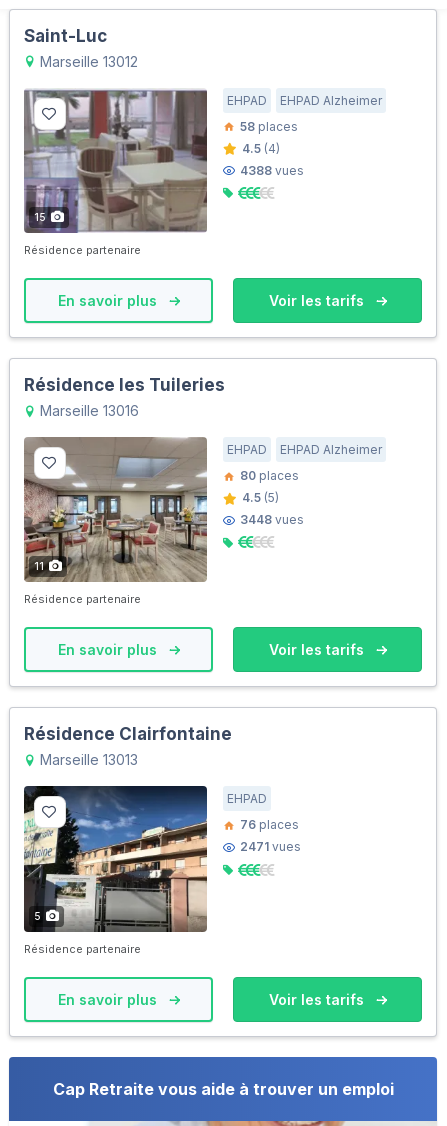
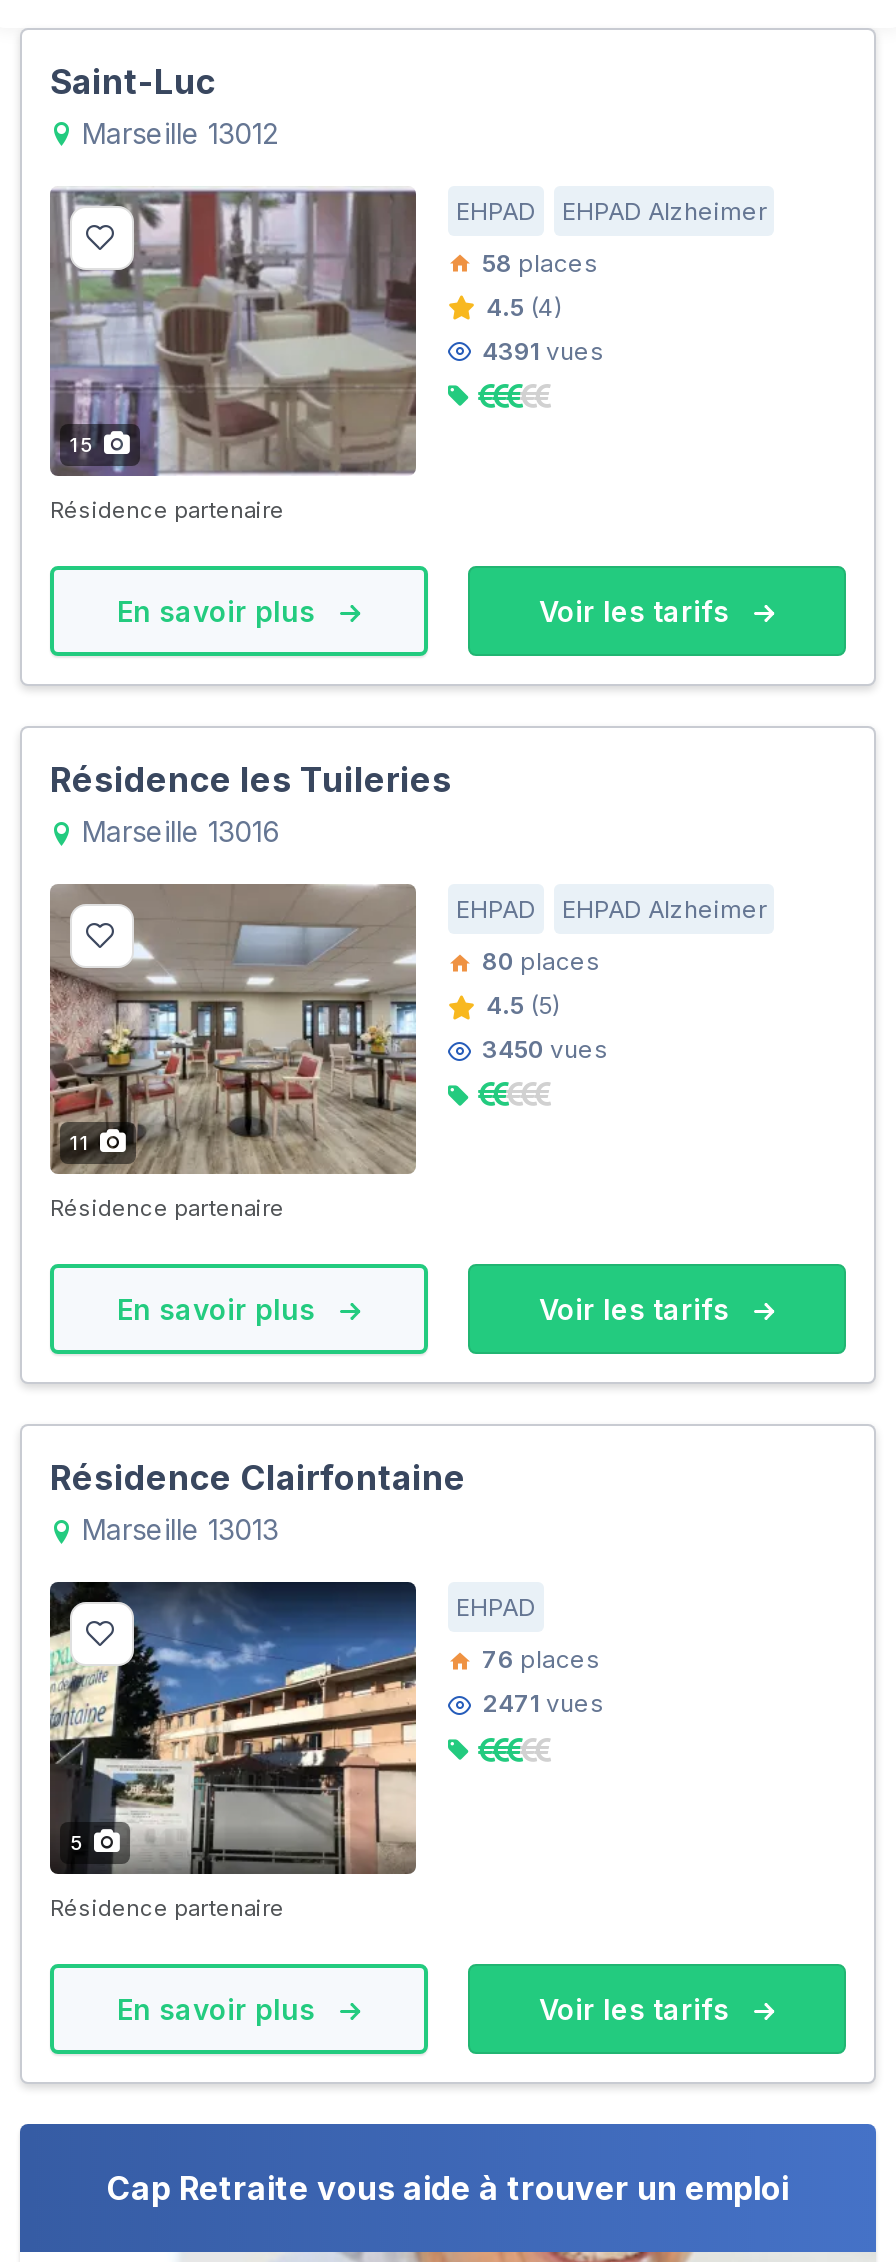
[240,163,304,178] 4388 vues -> [482,335,604,365] 4391 vues
[240,512,304,527] 3448 vues -> [482,1034,608,1064] 3450 vues

